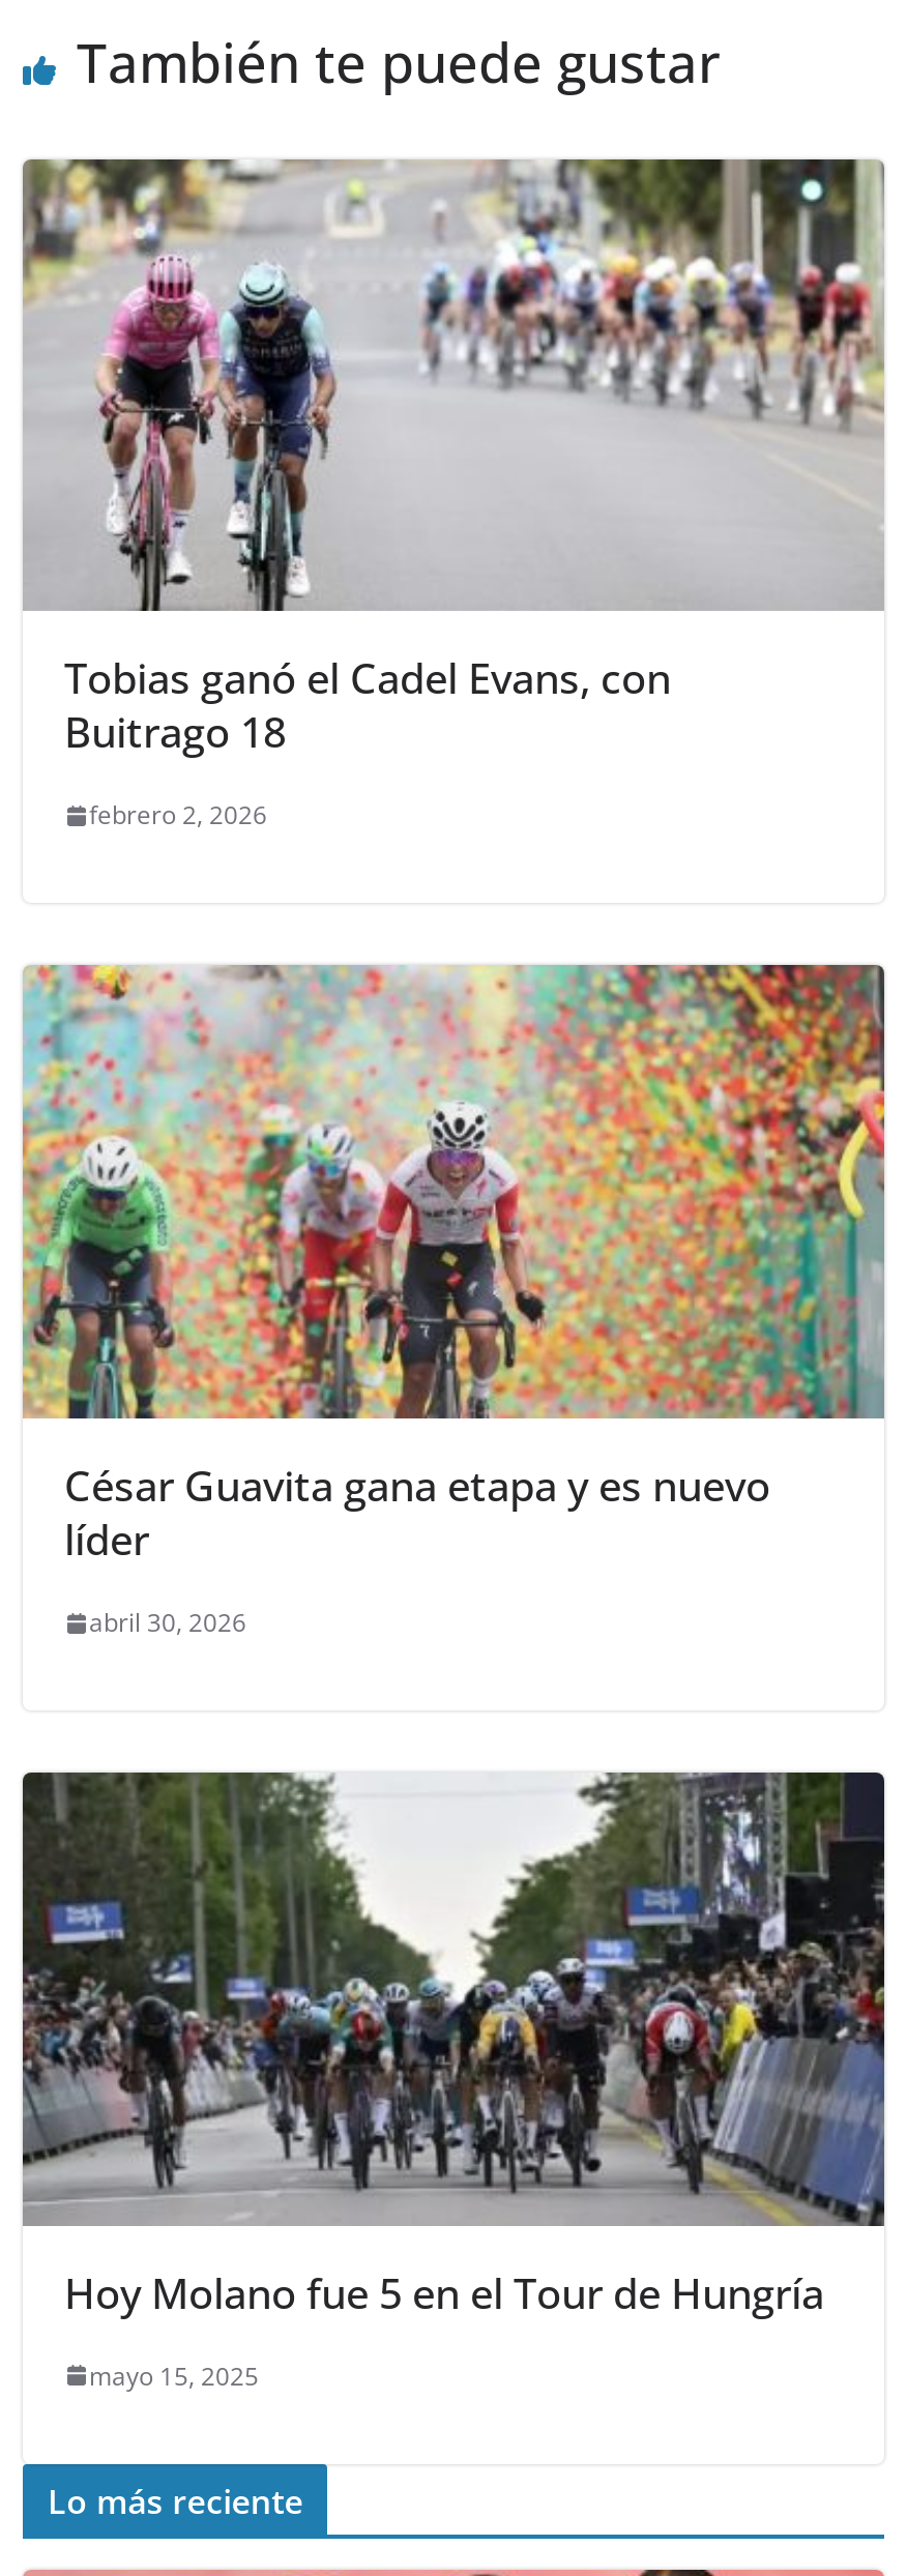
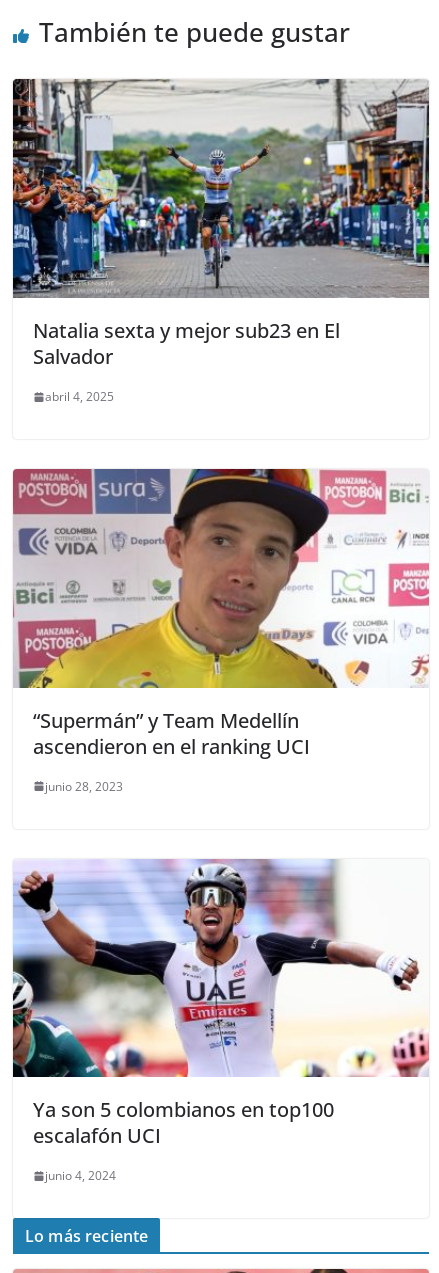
[21,157,886,760] [image] | Tobias ganó el Cadel Evans, con | Buitrago 18 -> [12,78,430,370] [image] | Natalia sexta y mejor sub23 en El | Salvador
[89,797,267,833] febrero 2, 2026 -> [45,388,114,405] abril 4, 2025
[21,963,886,1567] [image] | César Guavita gana etapa y es nuevo | líder -> [12,468,430,760] [image] | “Supermán” y Team Medellín | ascendieron en el ranking UCI
[89,1604,246,1640] abril 30, 2026 -> [45,778,123,795] junio 28, 2023
[21,1770,886,2320] [image] | Hoy Molano fue 5 en el Tour de Hungría -> [13,859,430,1149] [image] | Ya son 5 colombianos en top100 | escalafón UCI
[89,2358,259,2393] mayo 15, 2025 -> [45,1167,116,1184] junio 4, 2024

